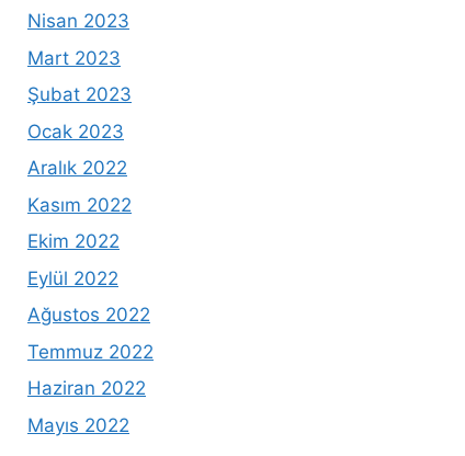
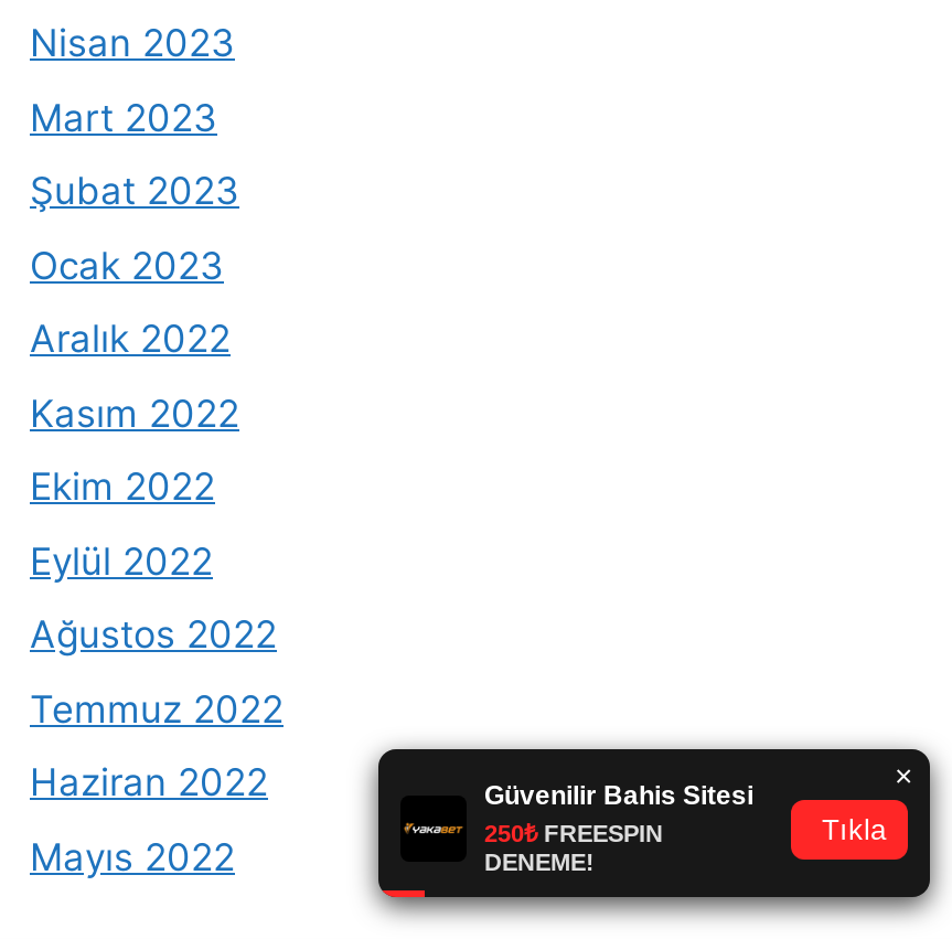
none -> [365,745,943,919] [image]

